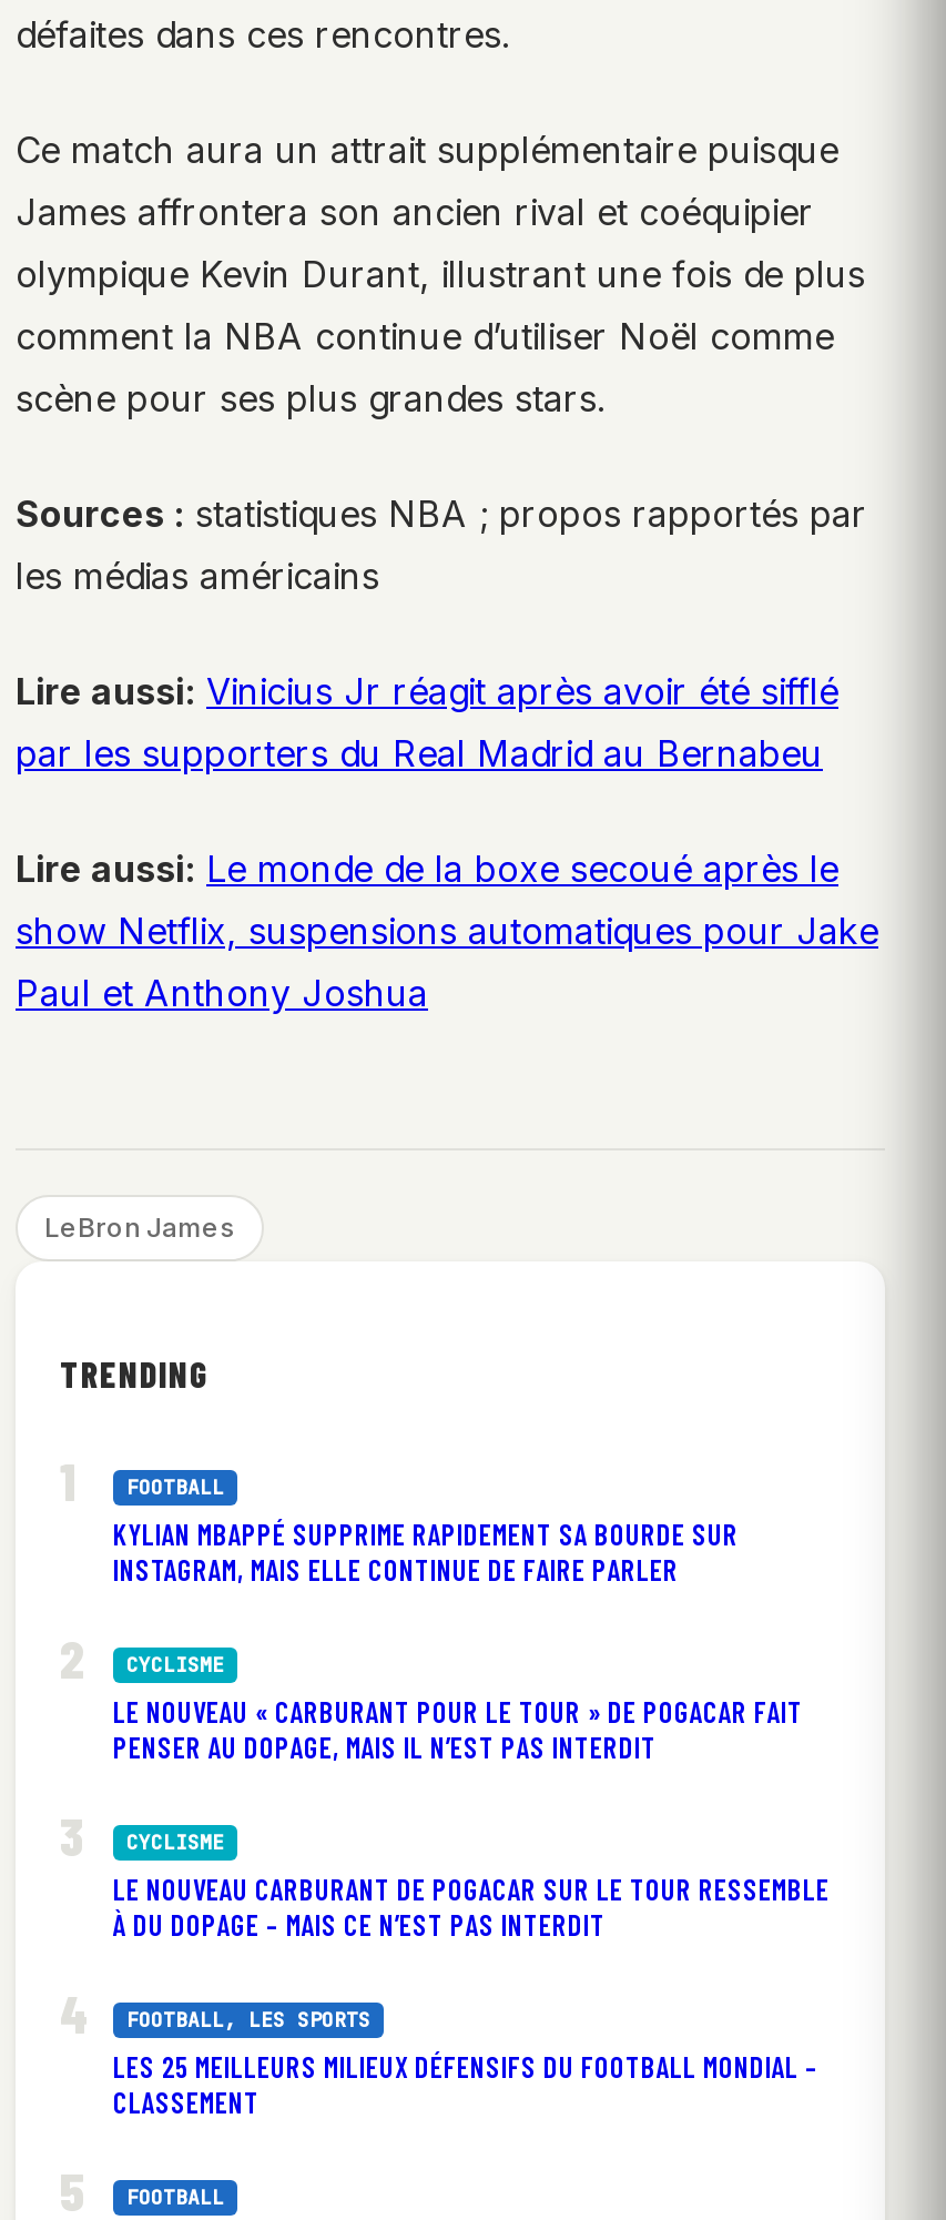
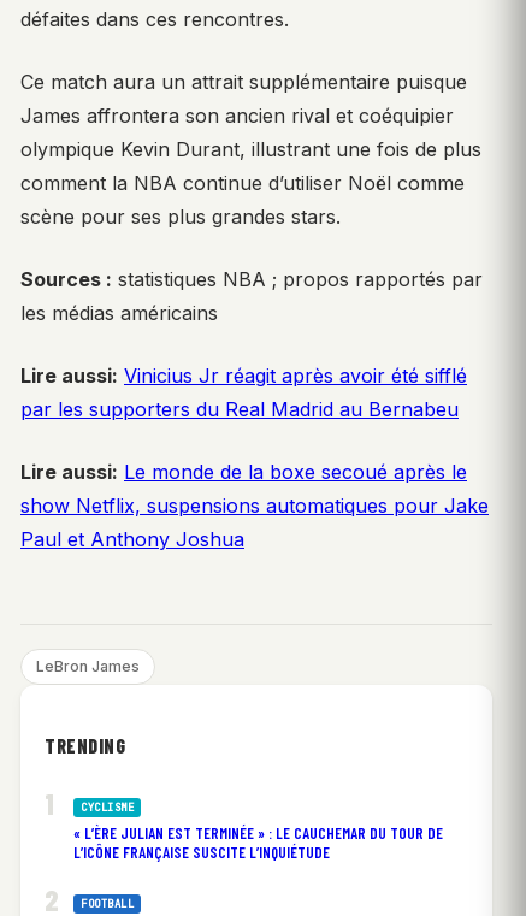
[113,1475,739,1588] FOOTBALL | KYLIAN MBAPPÉ SUPPRIME RAPIDEMENT SA BOURDE SUR | INSTAGRAM, MAIS ELLE CONTINUE DE FAIRE PARLER -> none
[113,1695,830,2121] LE NOUVEAU « CARBURANT POUR LE TOUR » DE POGACAR FAIT | PENSER AU DOPAGE, MAIS IL N’EST PAS INTERDIT | CYCLISME | LE NOUVEAU CARBURANT DE POGACAR SUR LE TOUR RESSEMBLE | À DU DOPAGE – MAIS CE N’EST PAS INTERDIT | FOOTBALL, LES SPORTS | LES 25 MEILLEURS MILIEUX DÉFENSIFS DU FOOTBALL MONDIAL – | CLASSEMENT -> [73,824,443,862] « L’ÈRE JULIAN EST TERMINÉE » : LE CAUCHEMAR DU TOUR DE | L’ICÔNE FRANÇAISE SUSCITE L’INQUIÉTUDE

